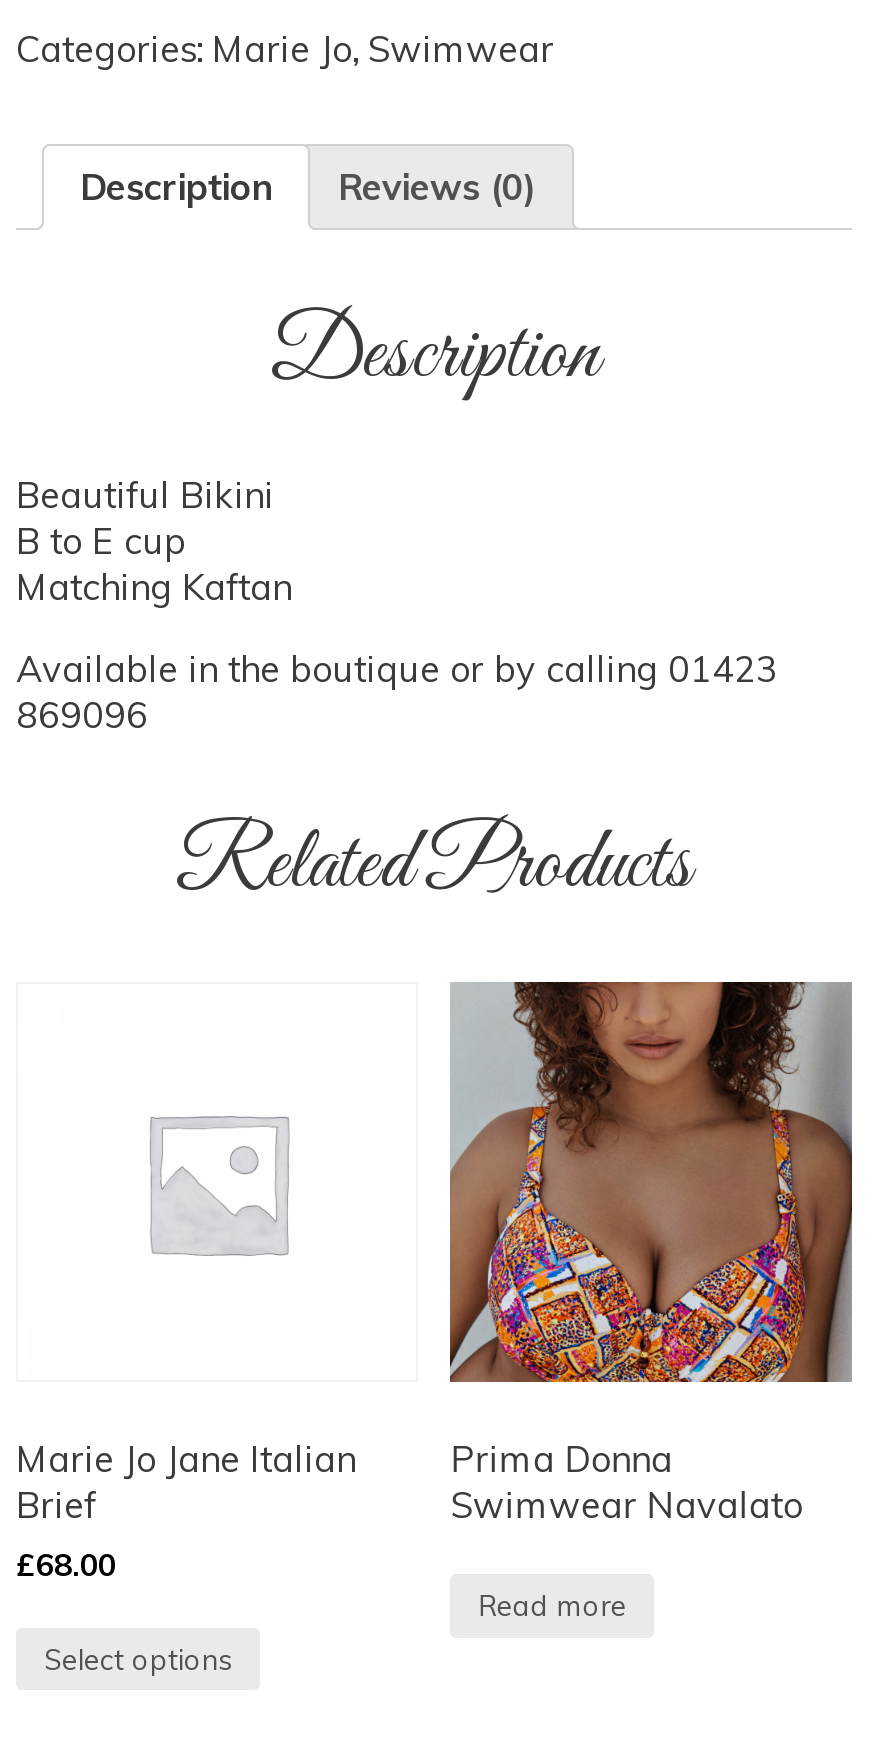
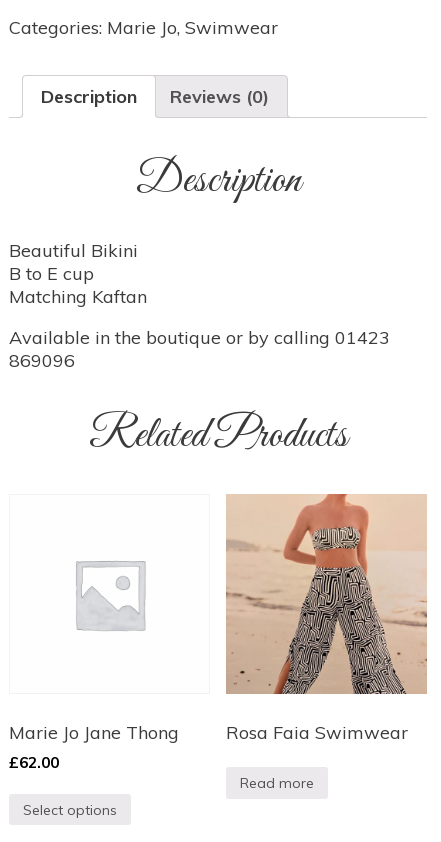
[450,980,854,1528] [image] | Prima Donna | Swimwear Navalato -> [225,494,428,744] [image] | Rosa Faia Swimwear
[16,1436,356,1584] Marie Jo Jane Italian | Brief | £68.00 -> [9,721,179,772] Marie Jo Jane Thong | £62.00

